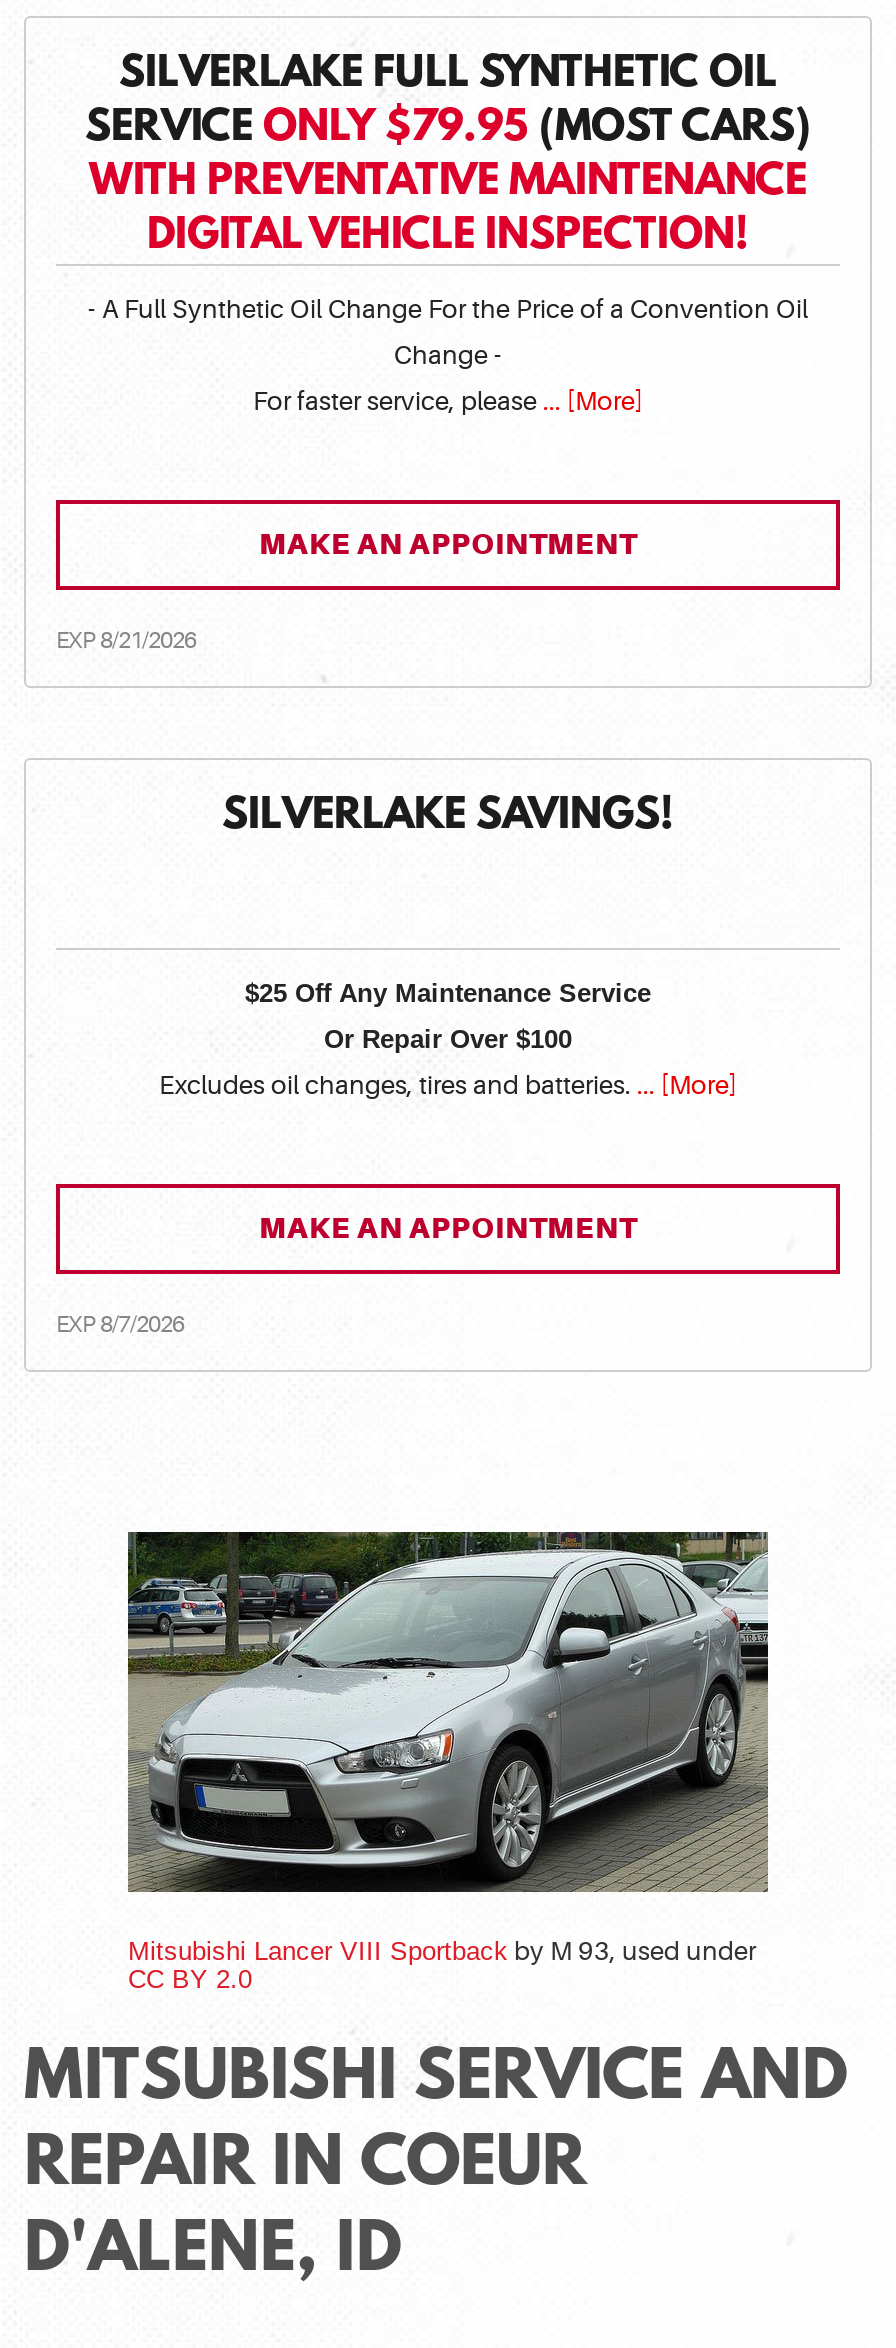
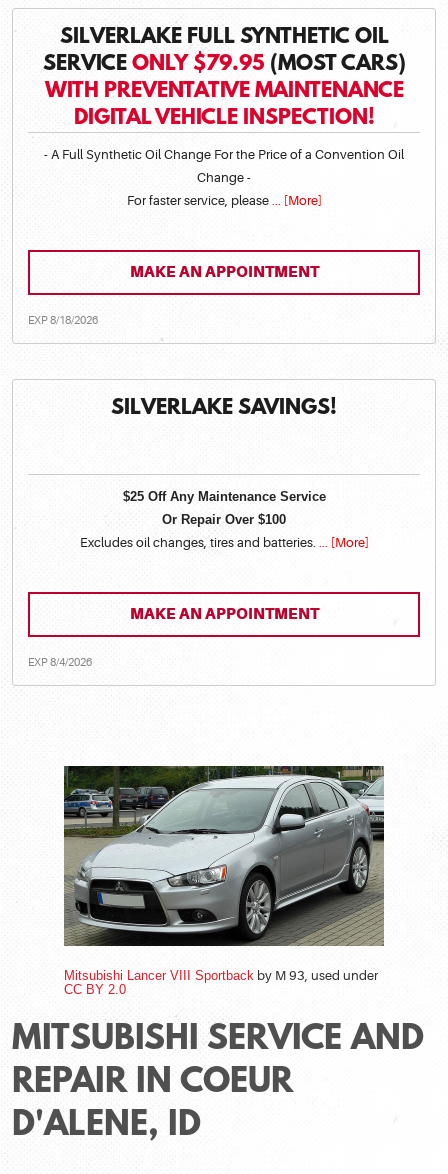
[56,628,196,654] EXP 8/21/2026 -> [28,314,98,327] EXP 8/18/2026
[56,1311,184,1337] EXP 8/7/2026 -> [28,656,92,669] EXP 8/4/2026

